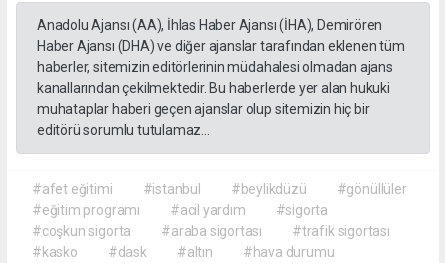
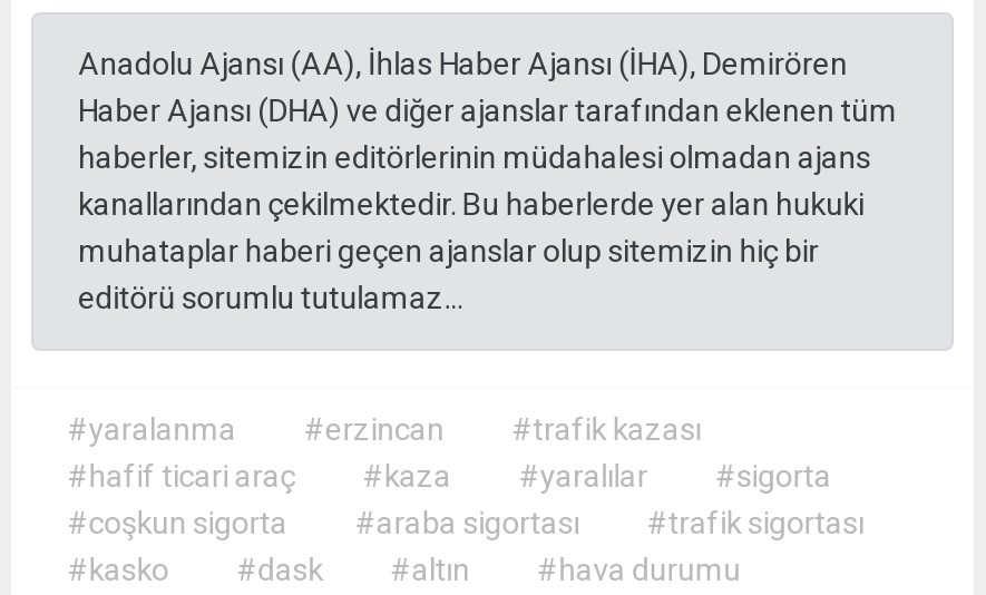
[32,180,407,217] #afet eğitimi | #istanbul | #beylikdüzü | #gönüllüler | #eğitim programı | #acil yardım -> [67,411,701,494] #yaralanma | #erzincan | #trafik kazası | #hafif ticari araç | #kaza | #yaralılar

